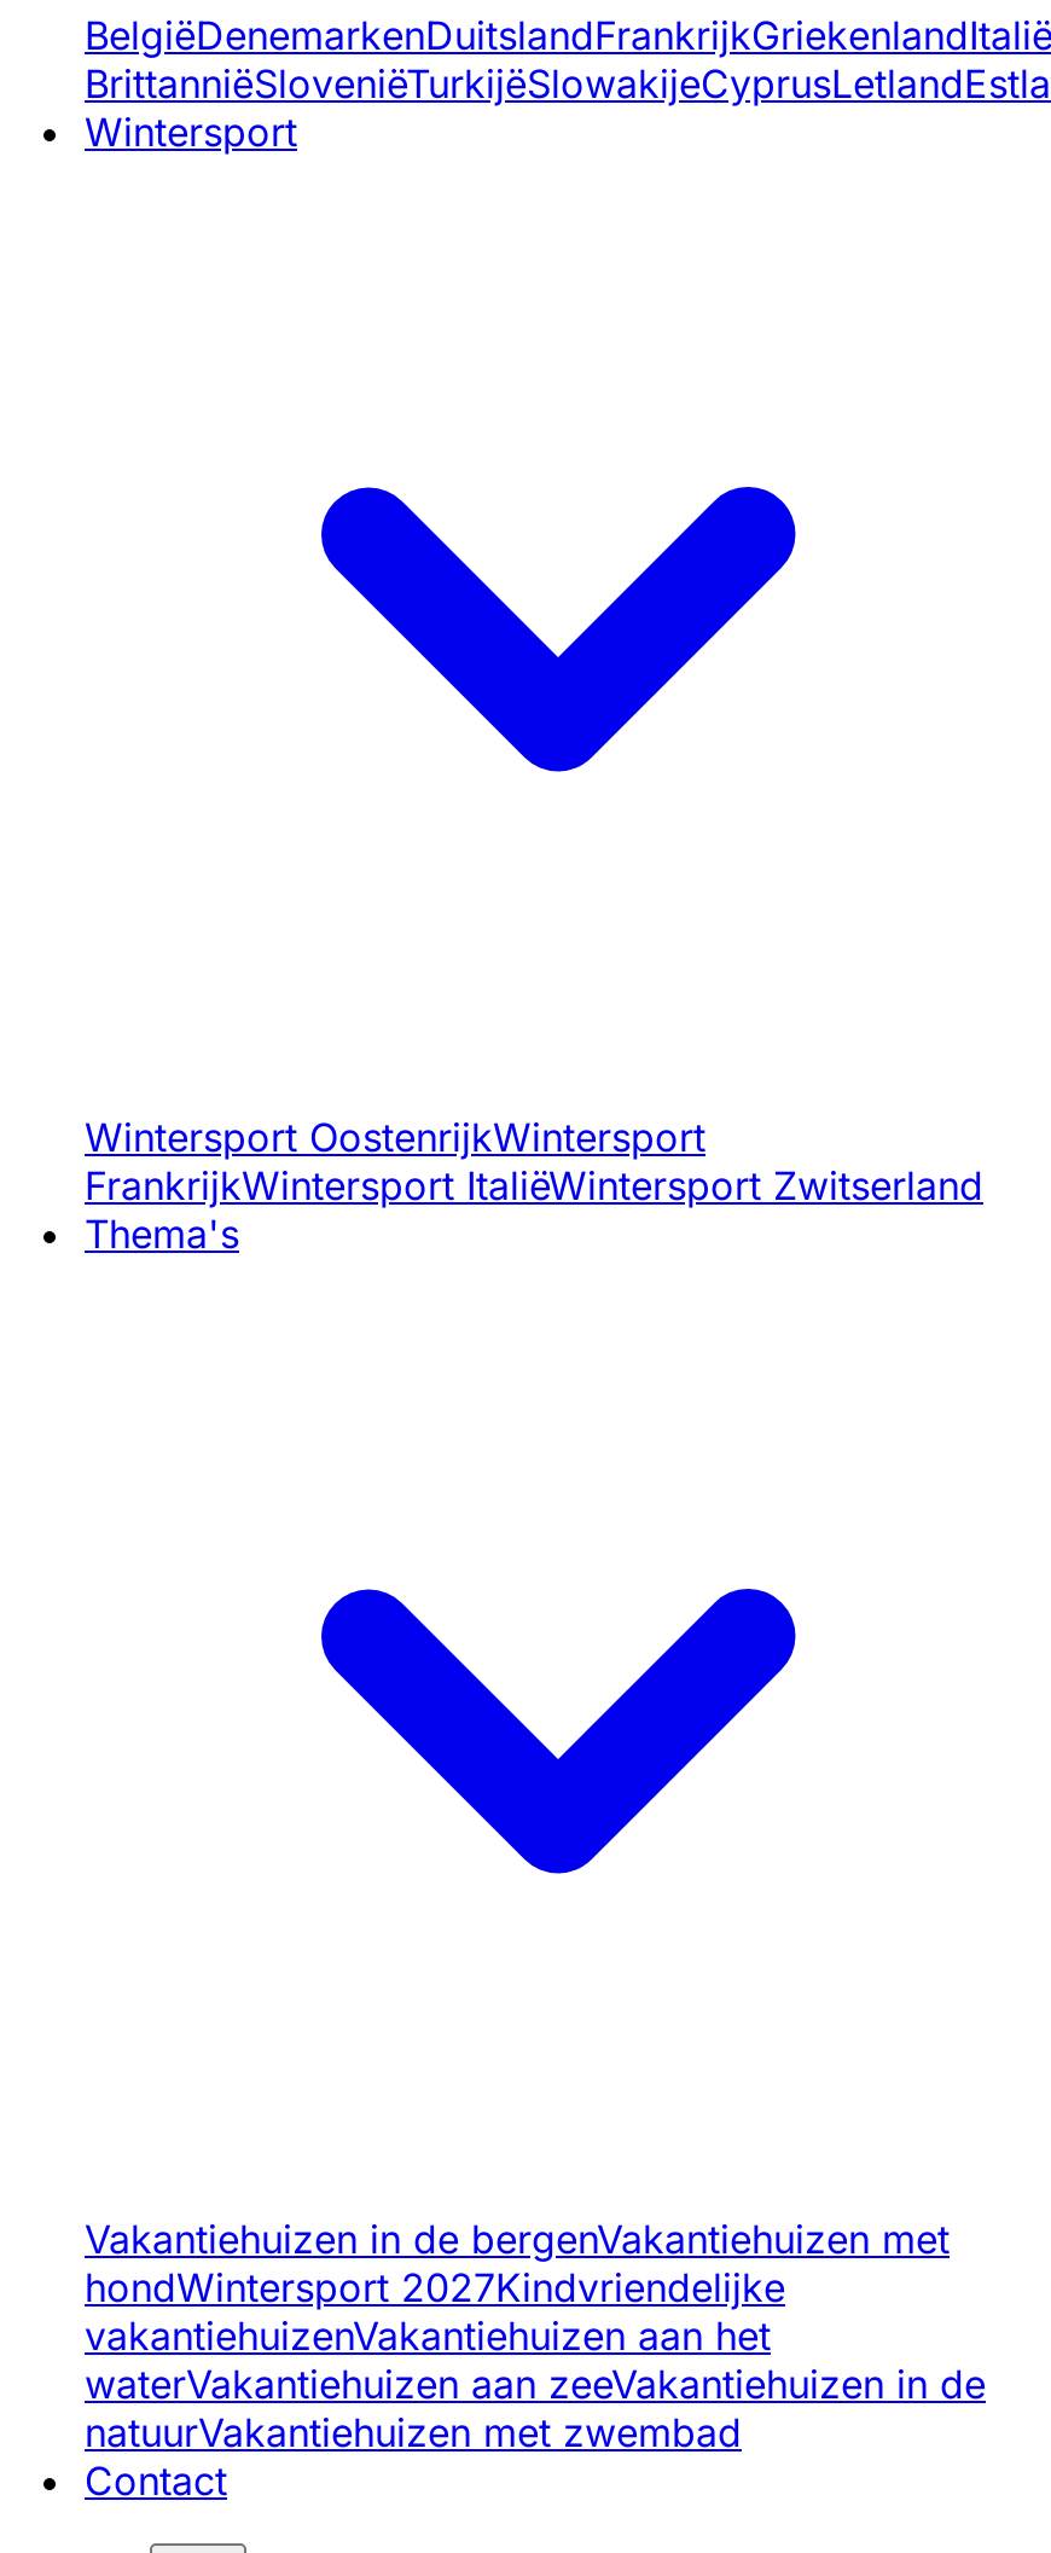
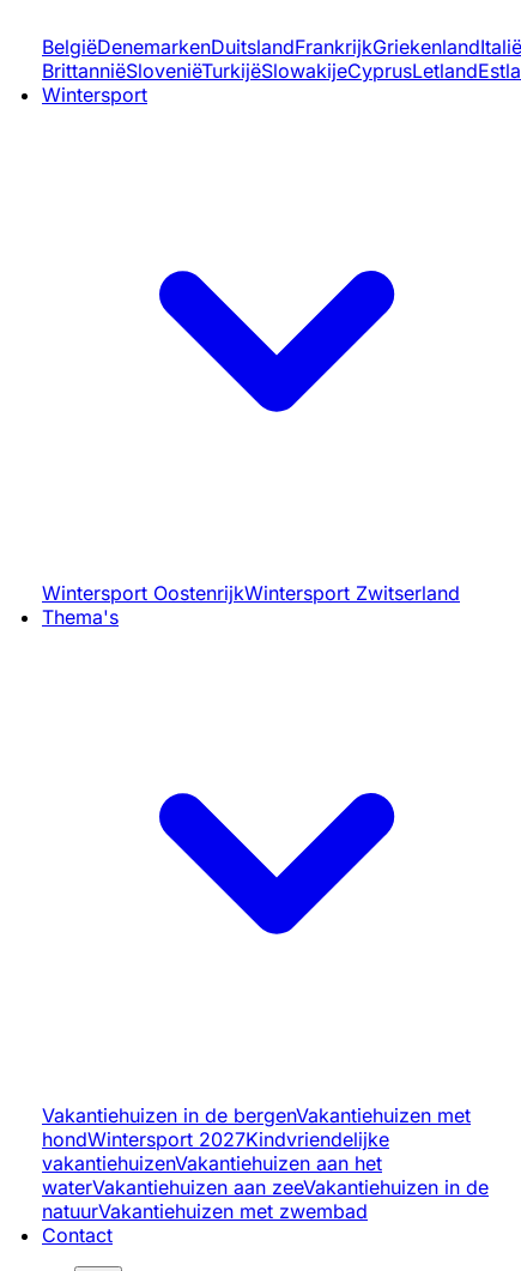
[85,1113,983,1209] Wintersport OostenrijkWintersport | FrankrijkWintersport ItaliëWintersport Zwitserland -> [42,581,460,605] Wintersport OostenrijkWintersport Zwitserland

